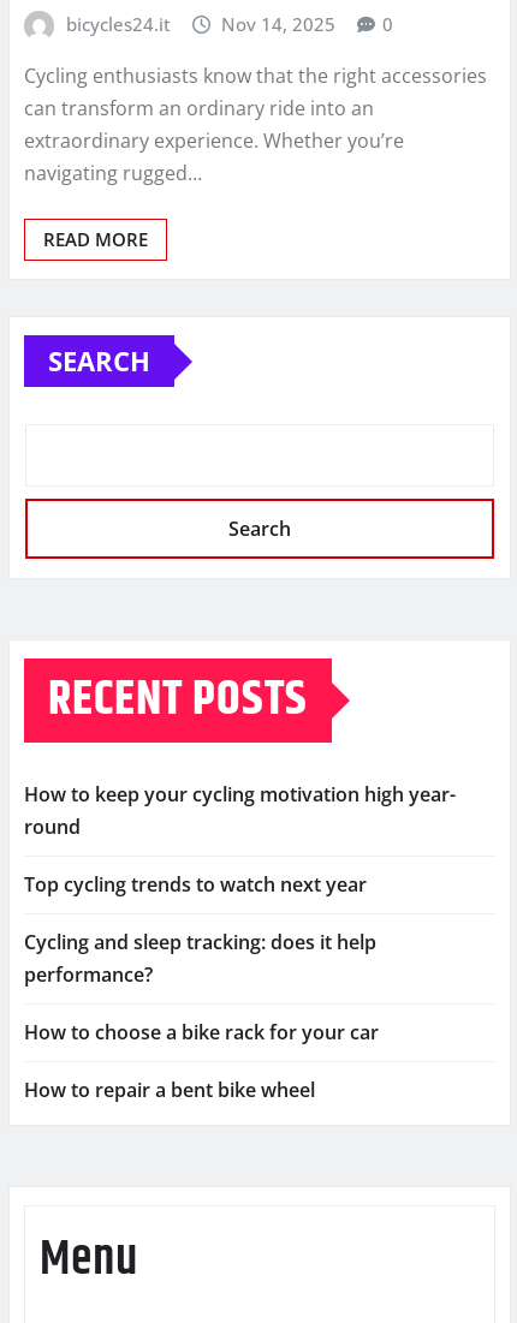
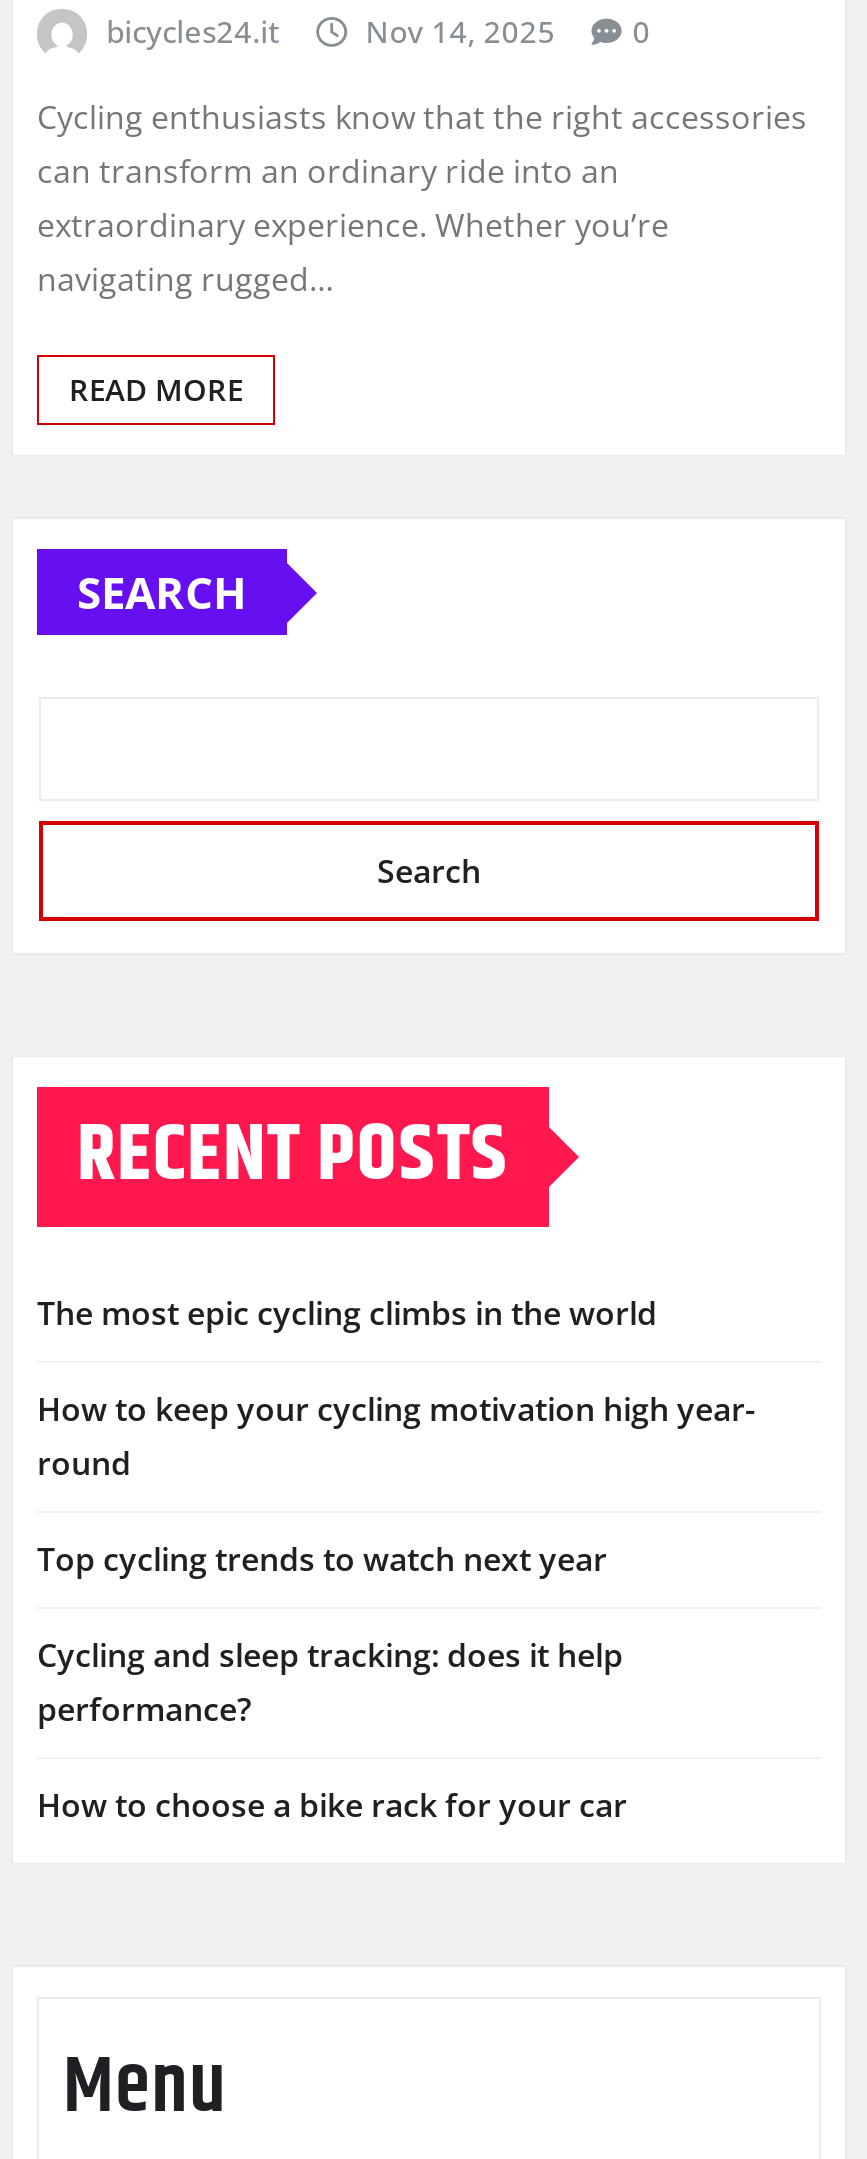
none -> [37,1290,657,1334] The most epic cycling climbs in the world
moved [24,780,456,1045] -> [37,1386,755,1826]: How to keep your cycling motivation high year- | round | Top cycling trends to watch next year | Cycling and sleep tracking: does it help | performance? | How to choose a bike rack for your car
[24,1076,315,1102] How to repair a bent bike wheel -> none

